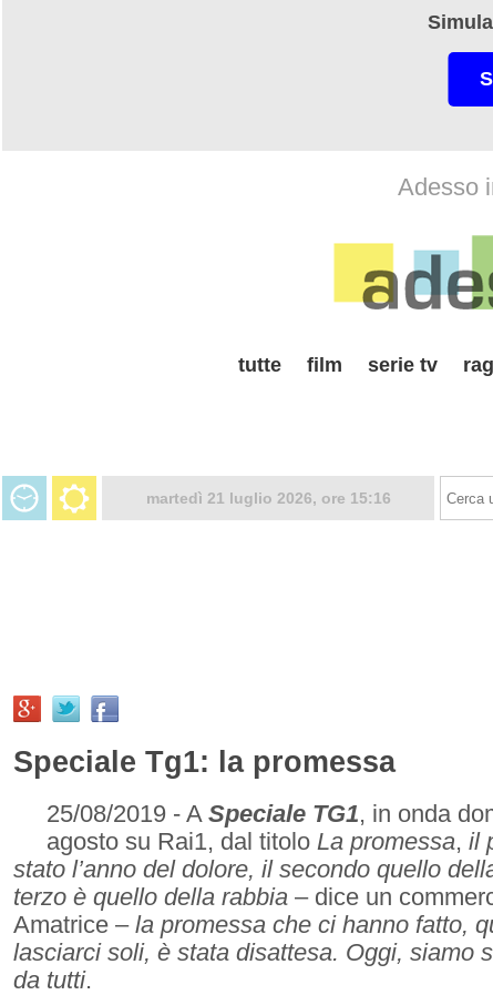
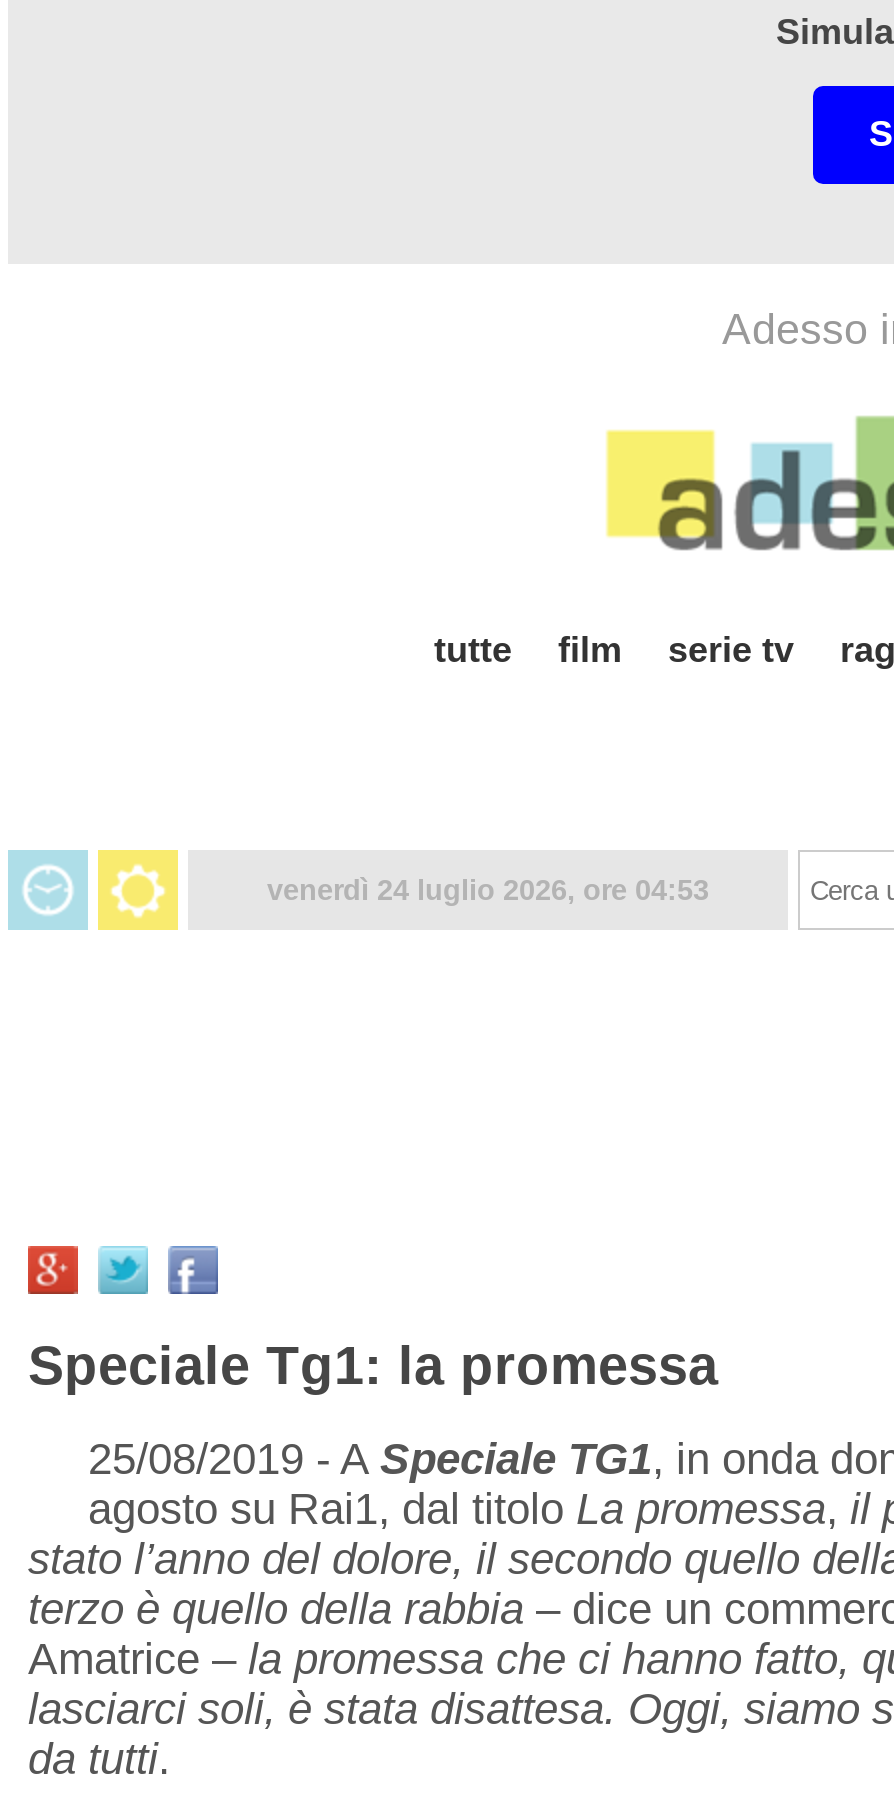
[146,489,391,507] martedì 21 luglio 2026, ore 15:16 -> [267,874,709,906] venerdì 24 luglio 2026, ore 04:53

